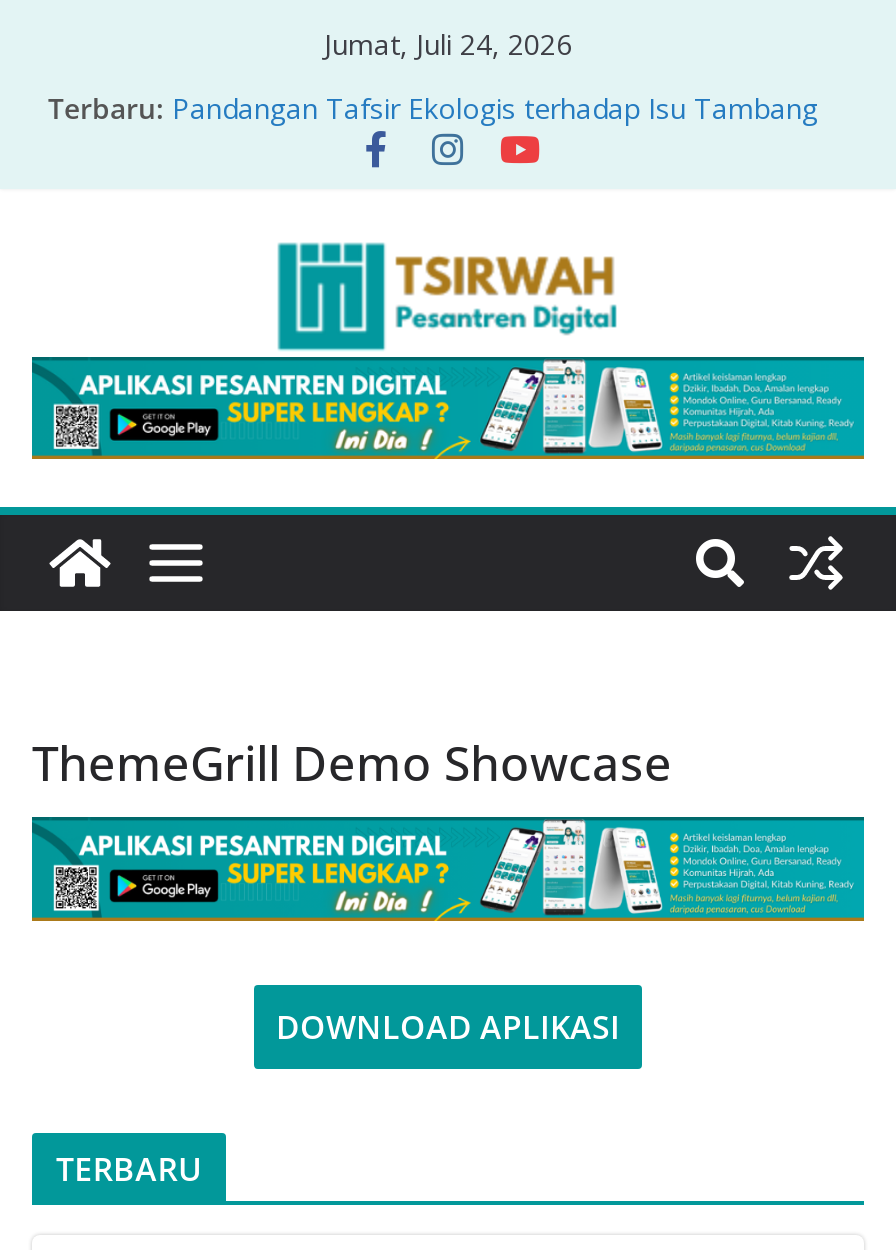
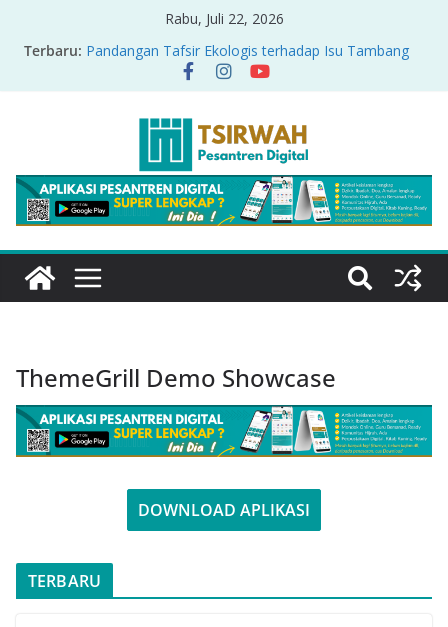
[324,25,572,63] Jumat, Juli 24, 2026 -> [164,9,283,28] Rabu, Juli 22, 2026

